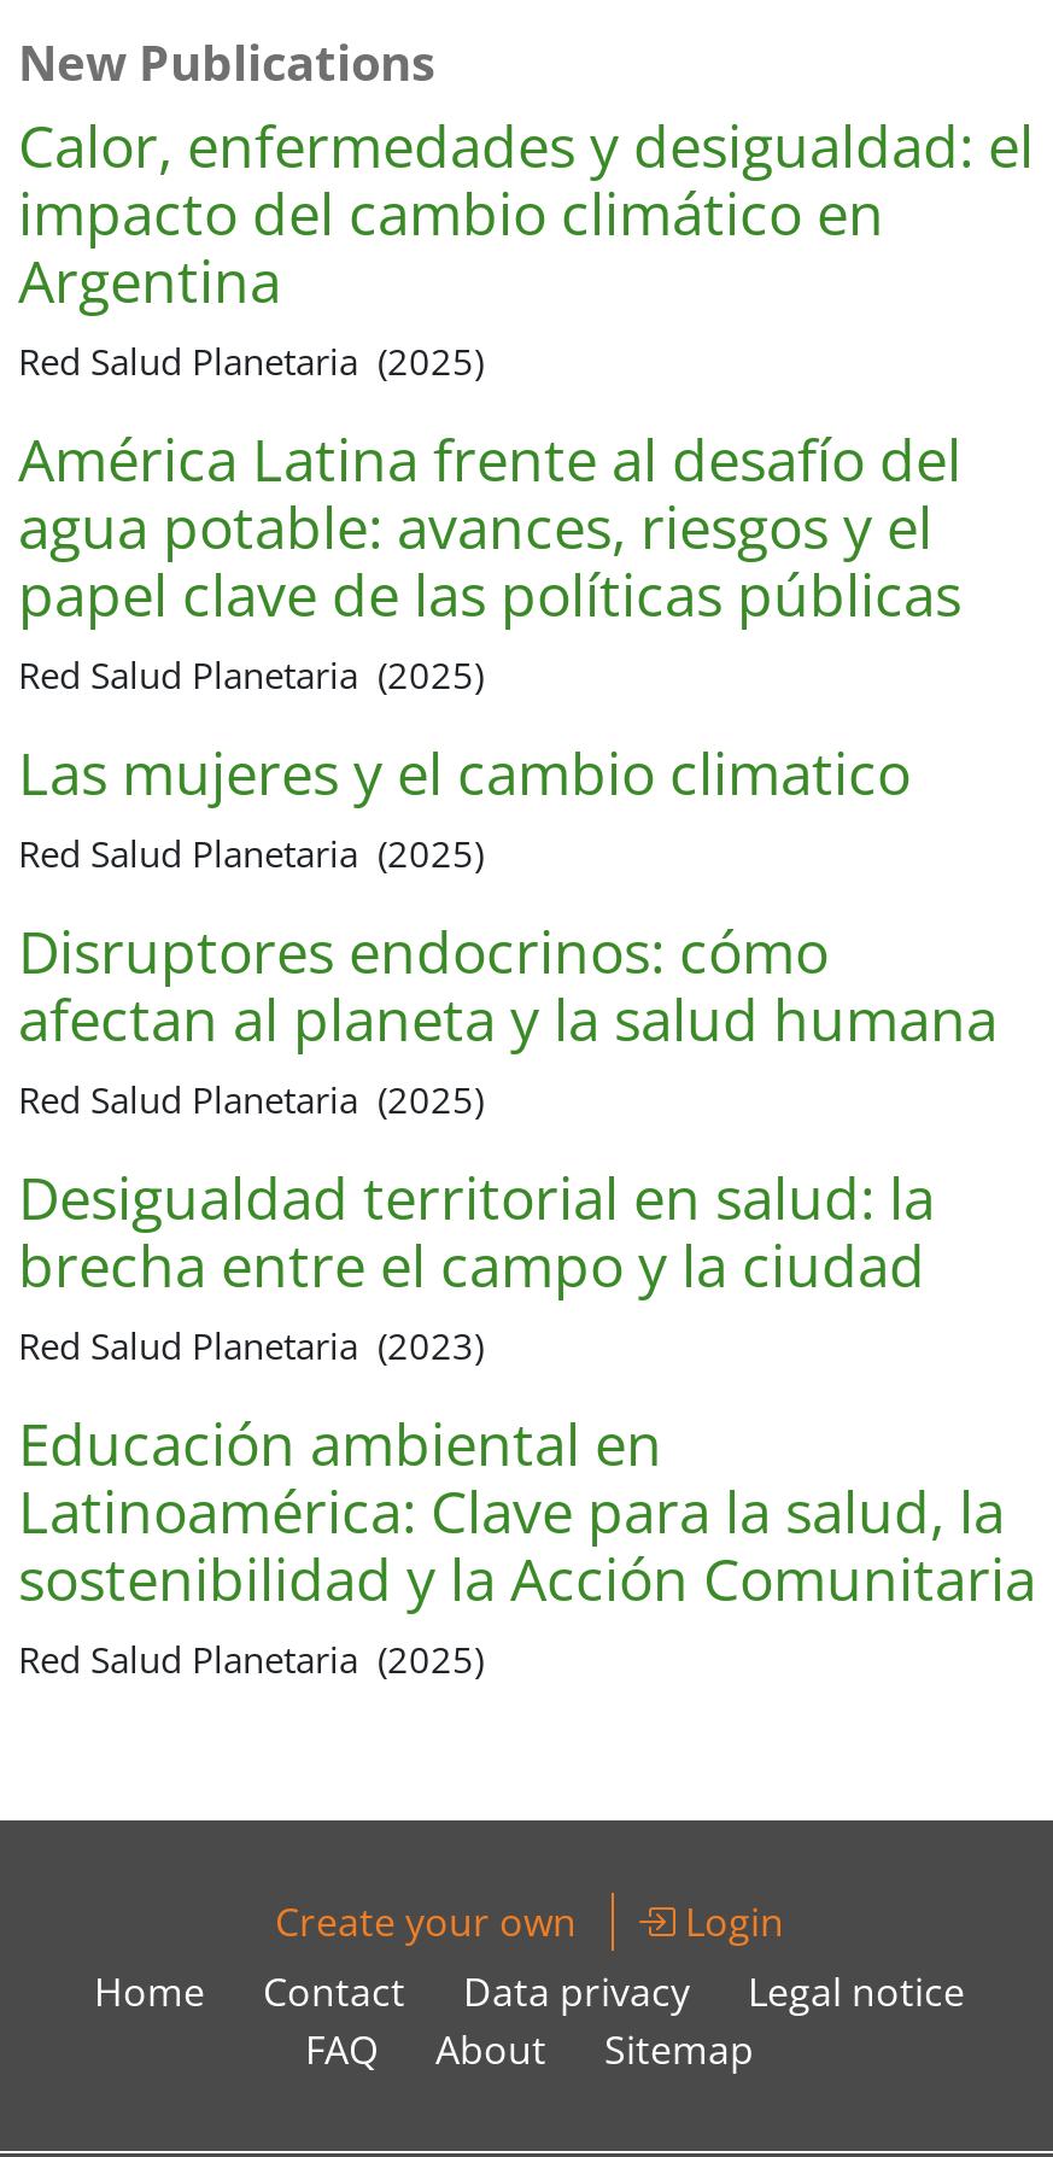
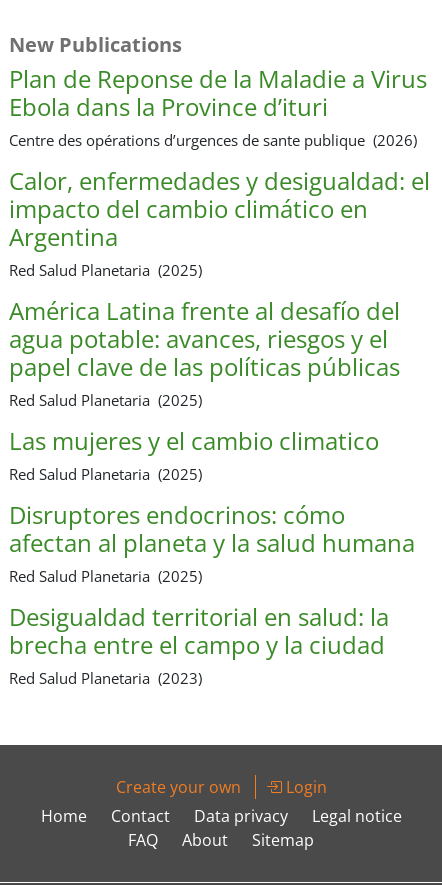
none -> [9,62,427,150] Plan de Reponse de la Maladie a Virus | Ebola dans la Province d’ituri | Centre des opérations d’urgences de sante publique (2026)
moved [18,105,1034,1369] -> [9,164,430,688]: Calor, enfermedades y desigualdad: el | impacto del cambio climático en | Argentina | ... | brecha entre el campo y la ciudad | Red Salud Planetaria (2023)
[18,1403,1036,1683] Educación ambiental en | Latinoamérica: Clave para la salud, la | sostenibilidad y la Acción Comunitaria | Red Salud Planetaria (2025) -> none

